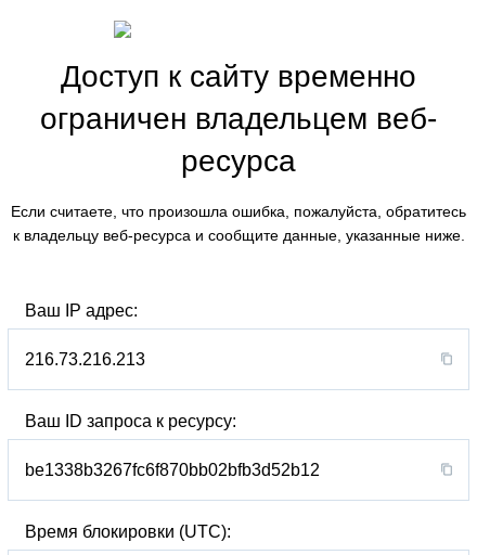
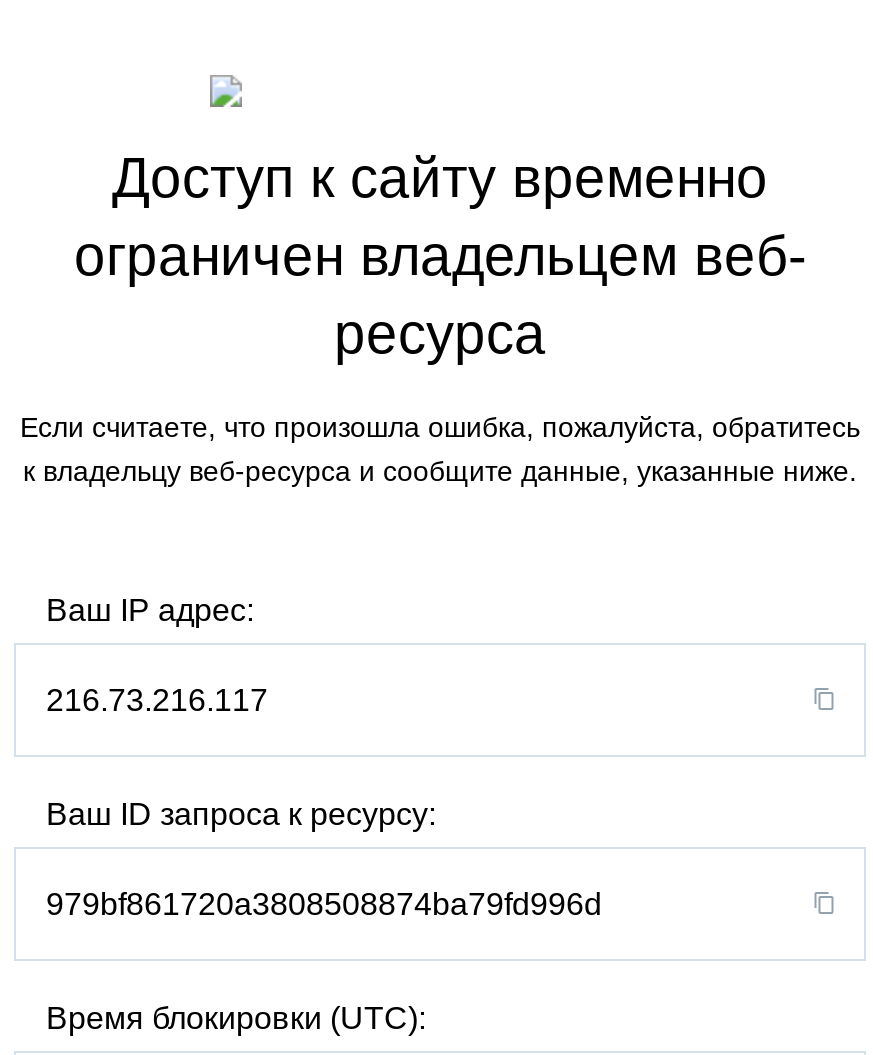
[25,350,145,368] 216.73.216.213 -> [46,683,268,717] 216.73.216.117
[25,461,320,479] be1338b3267fc6f870bb02bfb3d52b12 -> [46,887,602,921] 979bf861720a3808508874ba79fd996d

